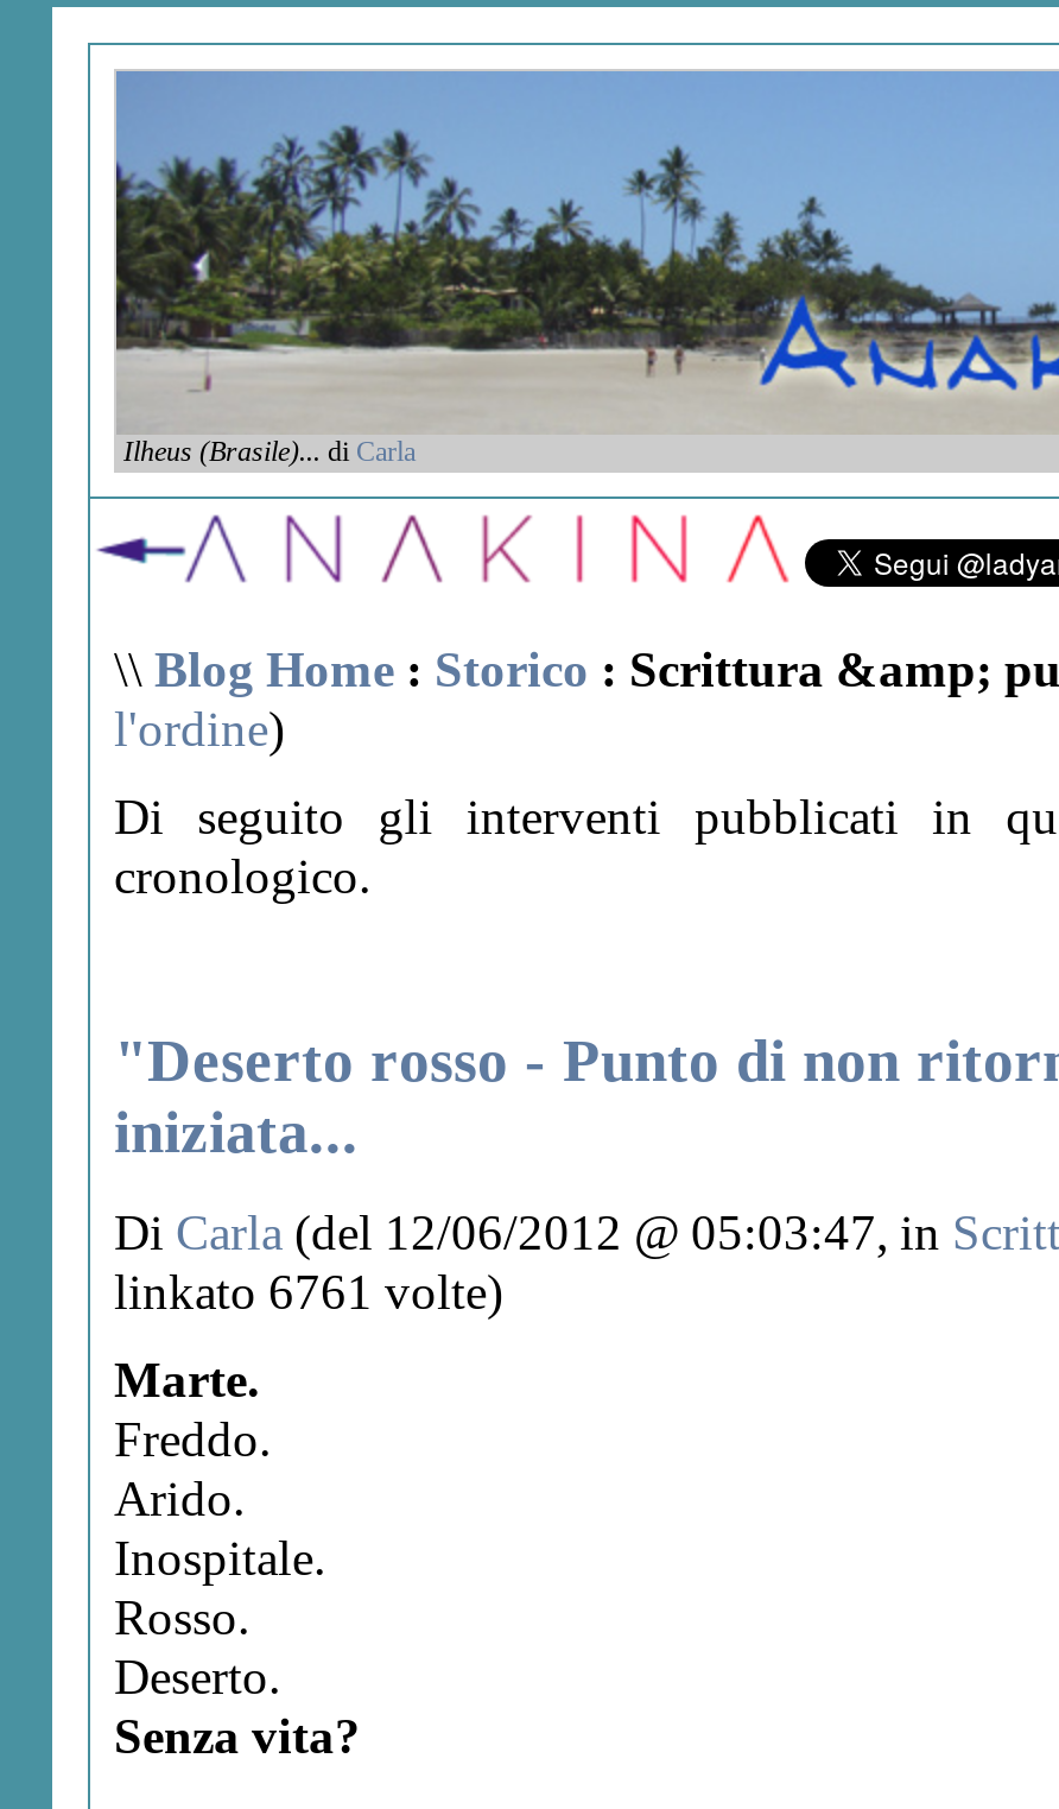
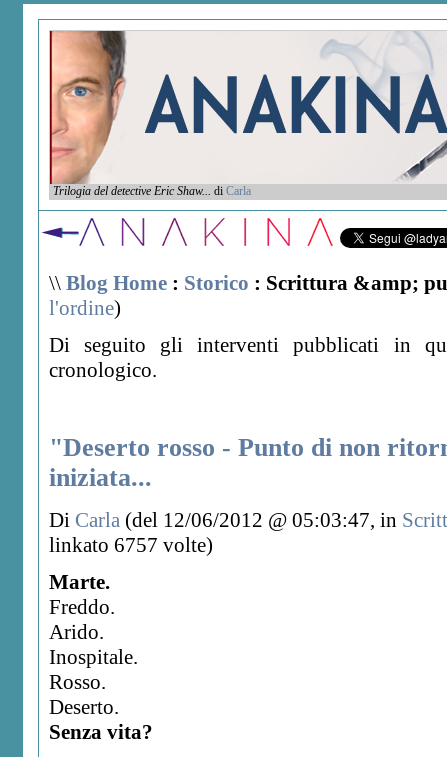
[114,69,1052,468] [image] | Ilheus (Brasile)... di Carla -> [49,30,444,198] [image] | Trilogia del detective Eric Shaw... di Carla
[114,1263,503,1320] linkato 6761 volte) -> [49,533,213,557] linkato 6757 volte)

